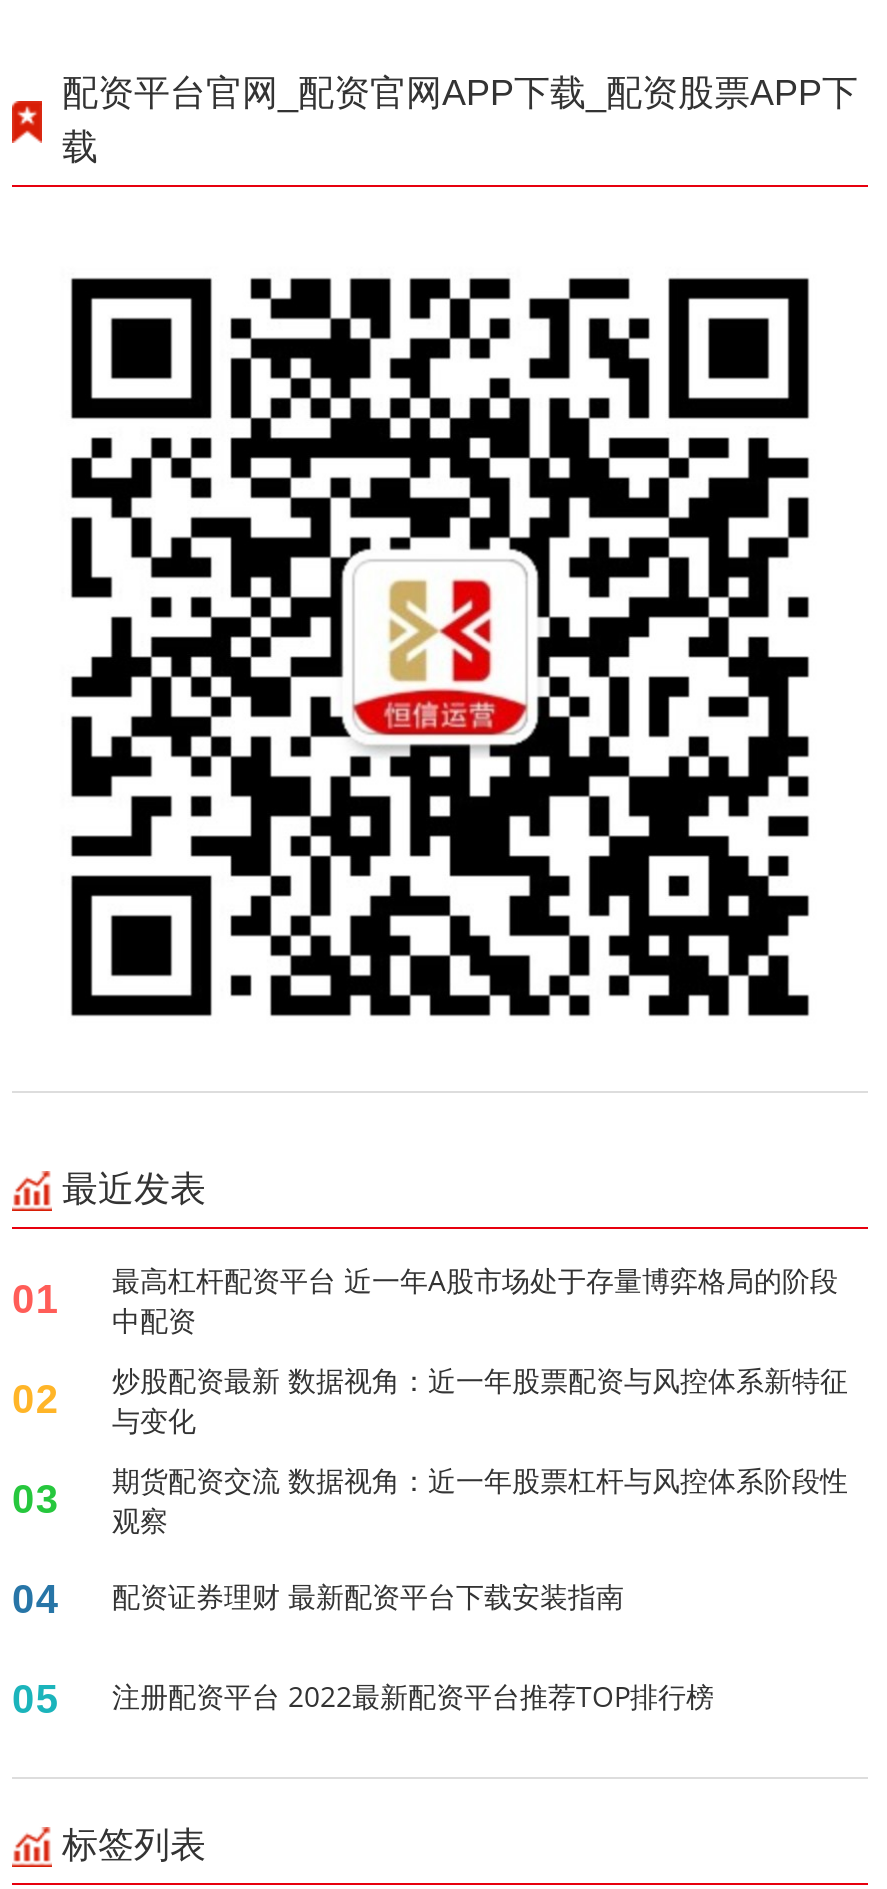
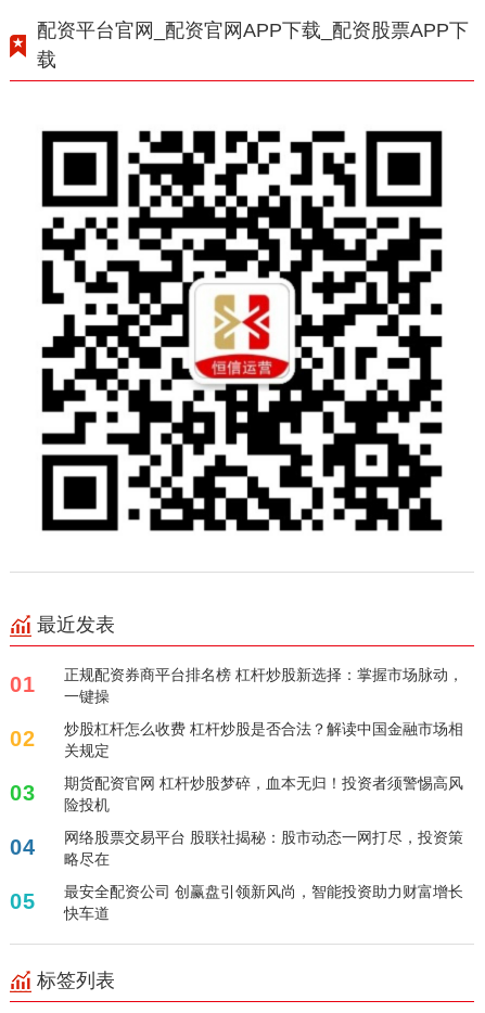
[112,1260,838,1338] 最高杠杆配资平台 近一年A股市场处于存量博弈格局的阶段 | 中配资 -> [64,663,463,706] 正规配资券商平台排名榜 杠杆炒股新选择：掌握市场脉动， | 一键操
[112,1360,848,1438] 炒股配资最新 数据视角：近一年股票配资与风控体系新特征 | 与变化 -> [64,718,463,760] 炒股杠杆怎么收费 杠杆炒股是否合法？解读中国金融市场相 | 关规定
[112,1460,848,1538] 期货配资交流 数据视角：近一年股票杠杆与风控体系阶段性 | 观察 -> [64,772,463,814] 期货配资官网 杠杆炒股梦碎，血本无归！投资者须警惕高风 | 险投机
[112,1576,624,1614] 配资证券理财 最新配资平台下载安装指南 -> [64,826,463,868] 网络股票交易平台 股联社揭秘：股市动态一网打尽，投资策 | 略尽在
[112,1676,714,1714] 注册配资平台 2022最新配资平台推荐TOP排行榜 -> [64,880,463,923] 最安全配资公司 创赢盘引领新风尚，智能投资助力财富增长 | 快车道

